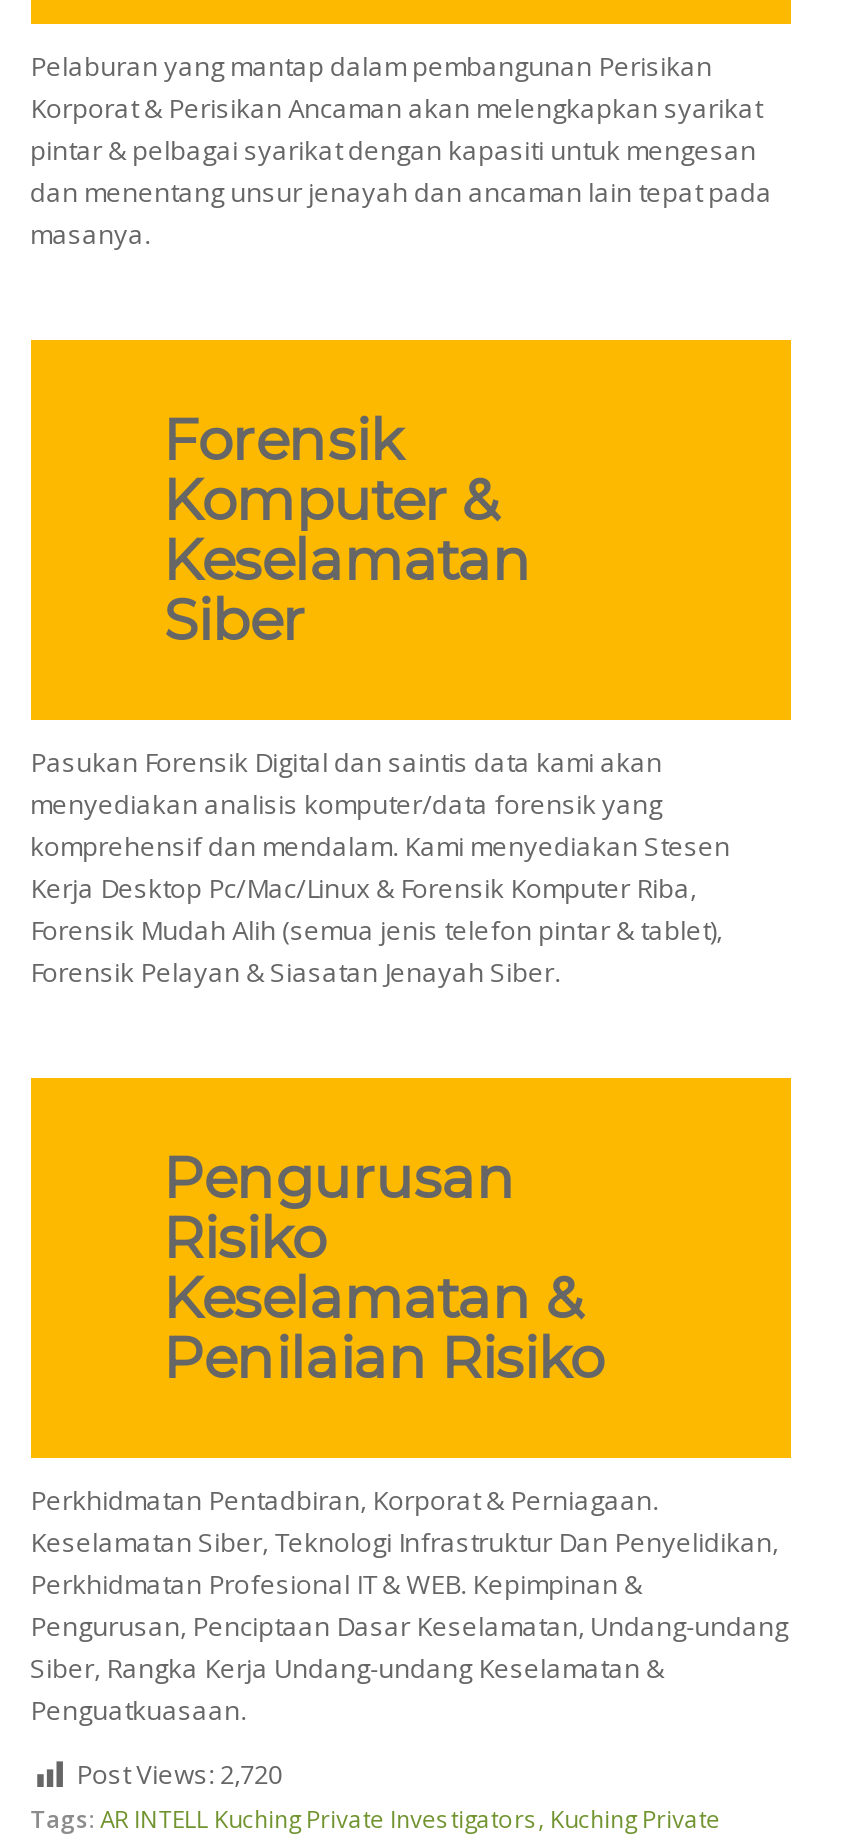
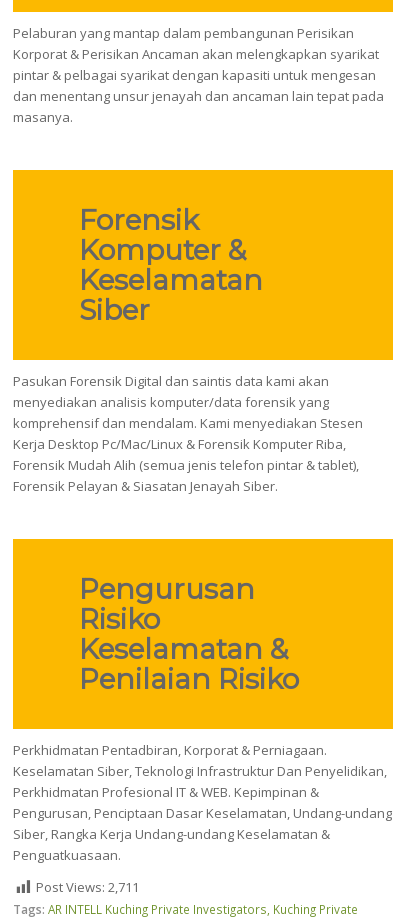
[76,1757,282,1793] Post Views: 2,720 -> [36,878,139,896] Post Views: 2,711

